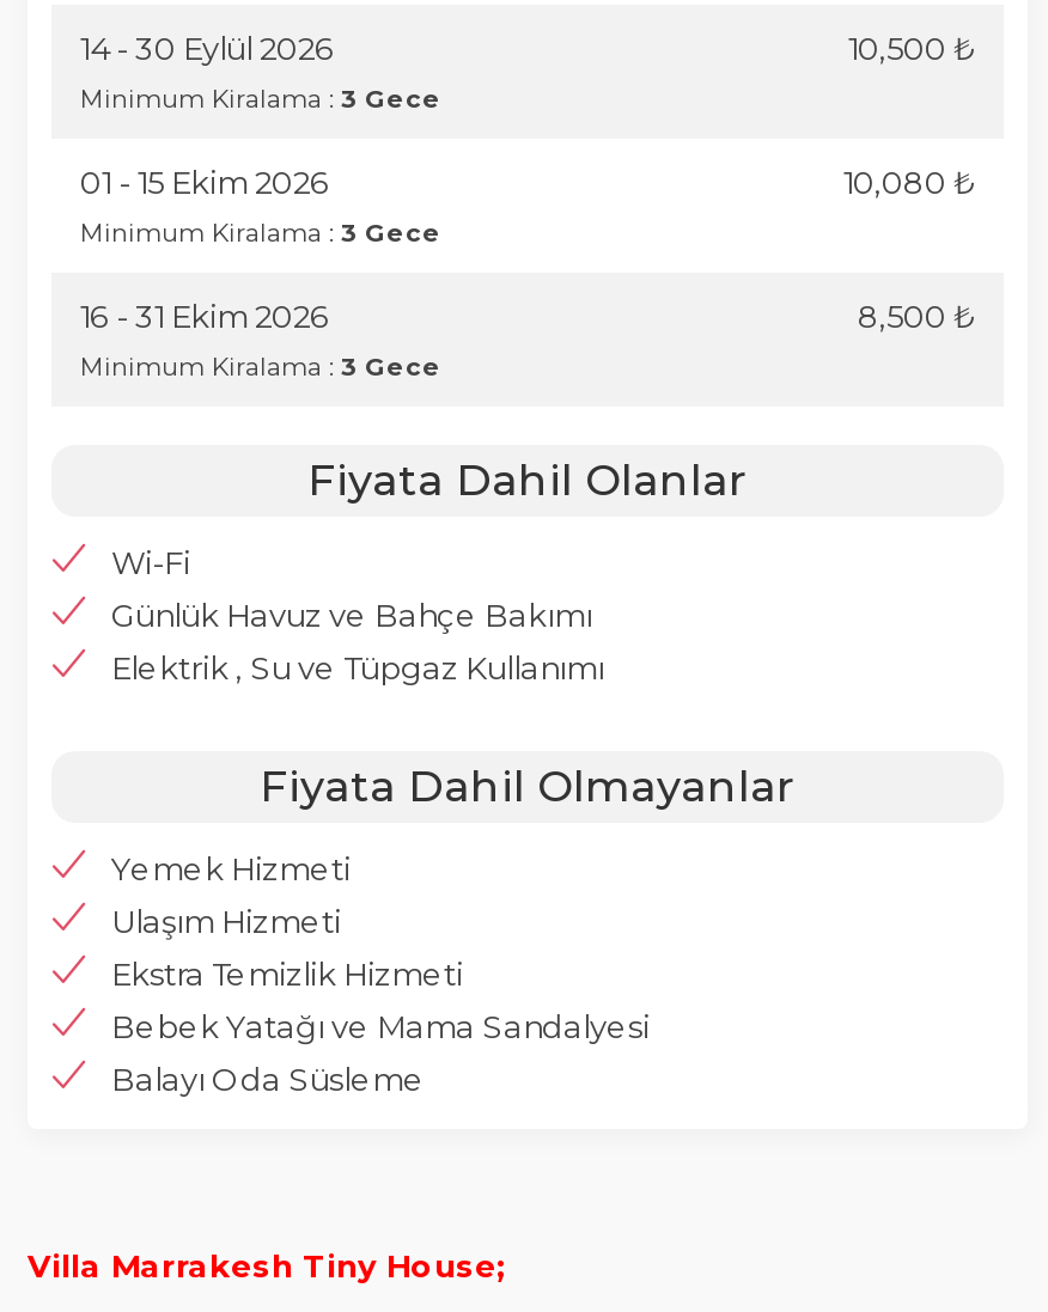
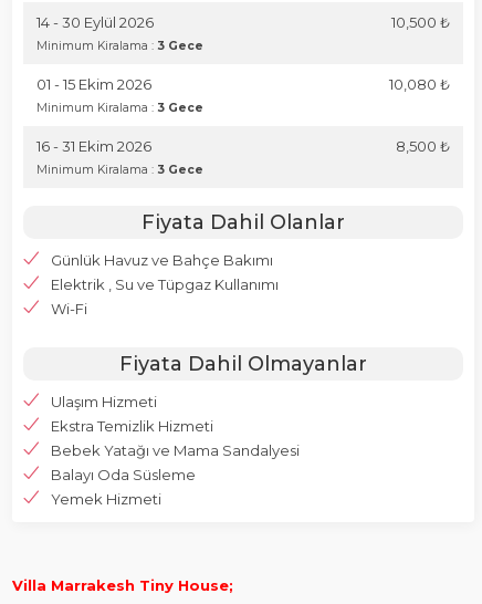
moved [111,542,190,580] -> [51,299,87,317]: Wi-Fi
moved [111,594,604,685] -> [51,251,279,293]: Günlük Havuz ve Bahçe Bakımı | Elektrik , Su ve Tüpgaz Kullanımı
moved [111,848,351,886] -> [51,490,161,507]: Yemek Hizmeti
moved [111,901,650,1097] -> [51,392,300,483]: Ulaşım Hizmeti | Ekstra Temizlik Hizmeti | Bebek Yatağı ve Mama Sandalyesi | Balayı Oda Süsleme

